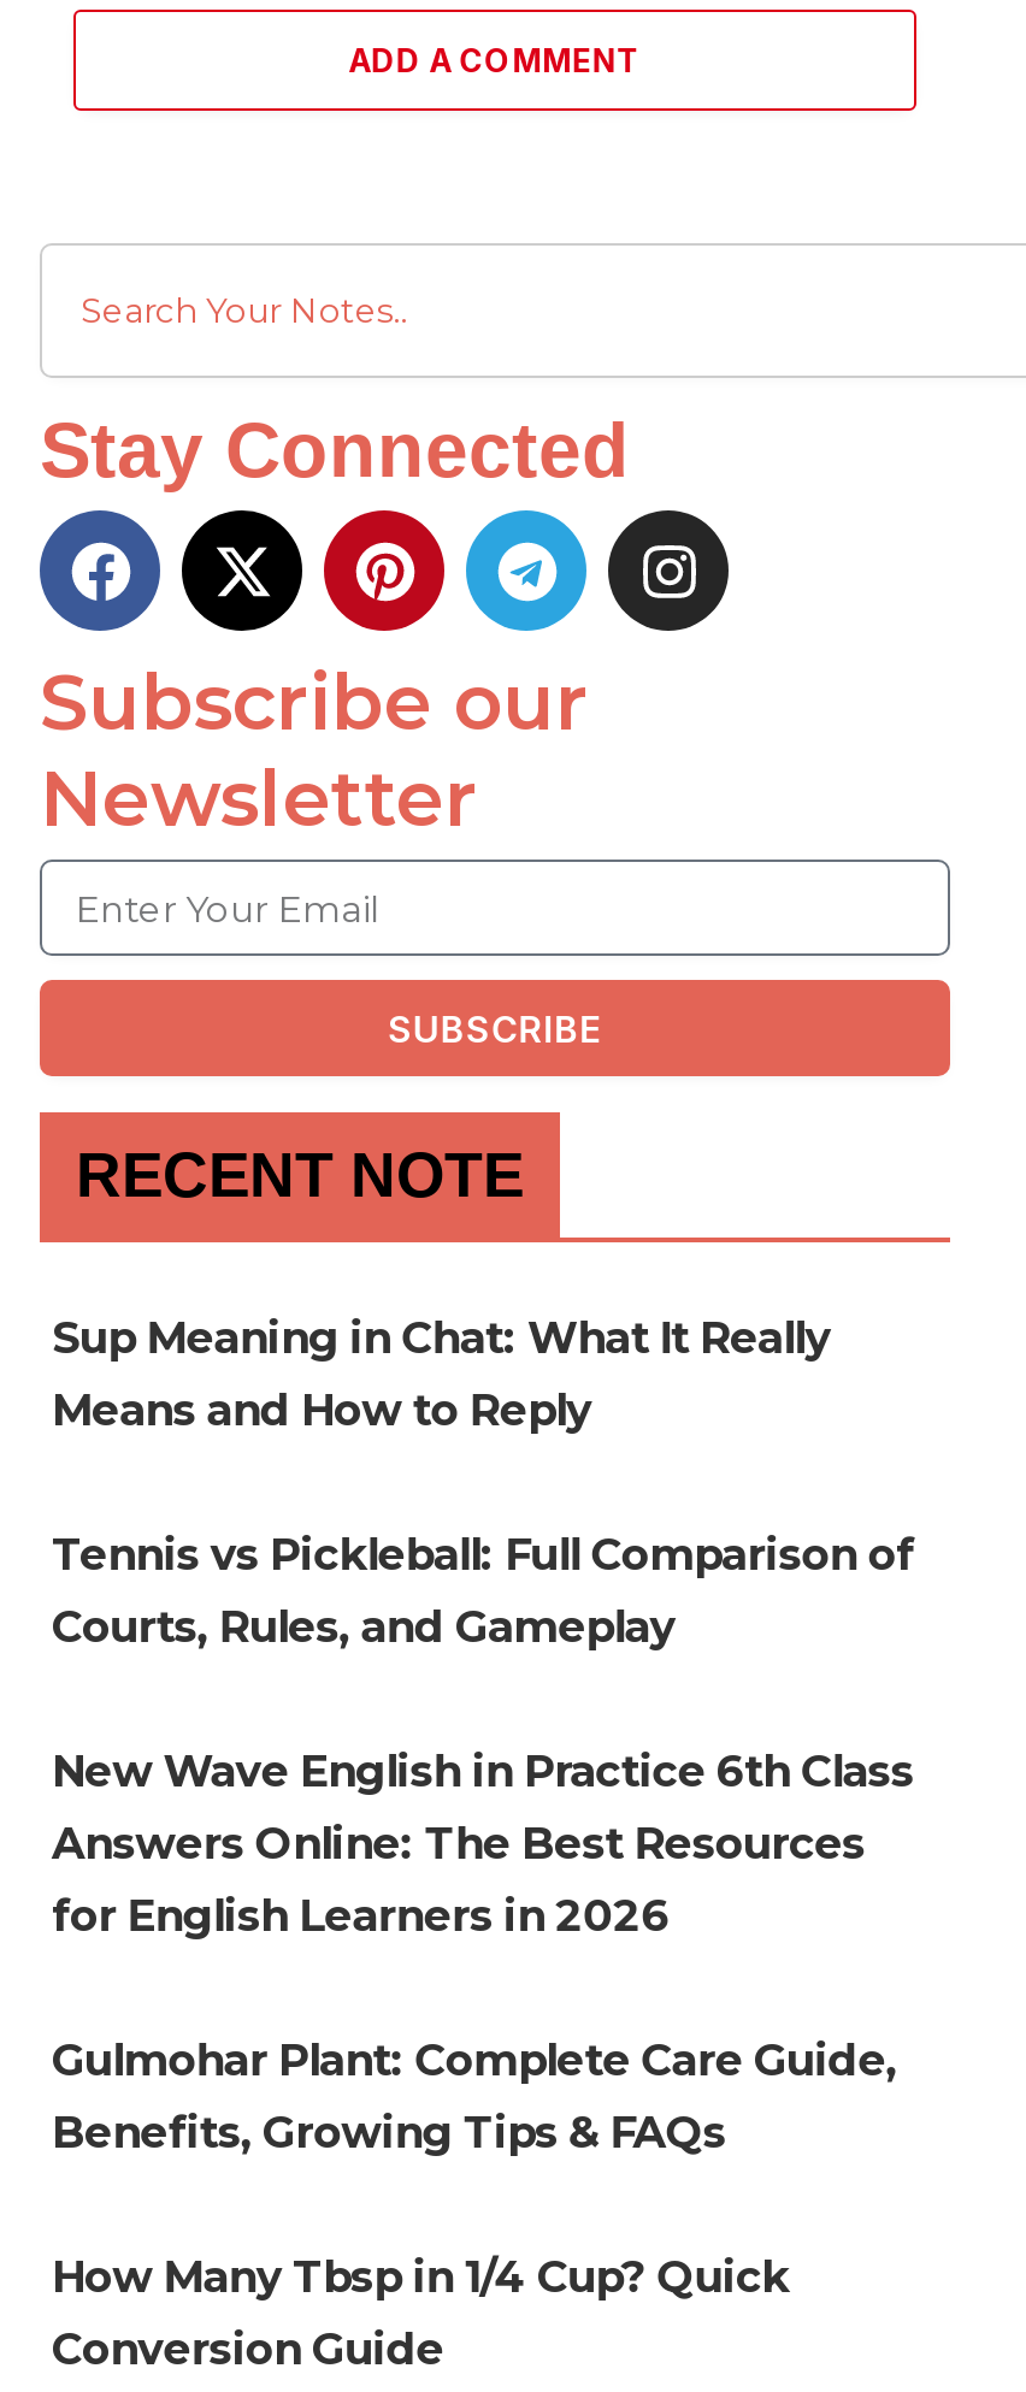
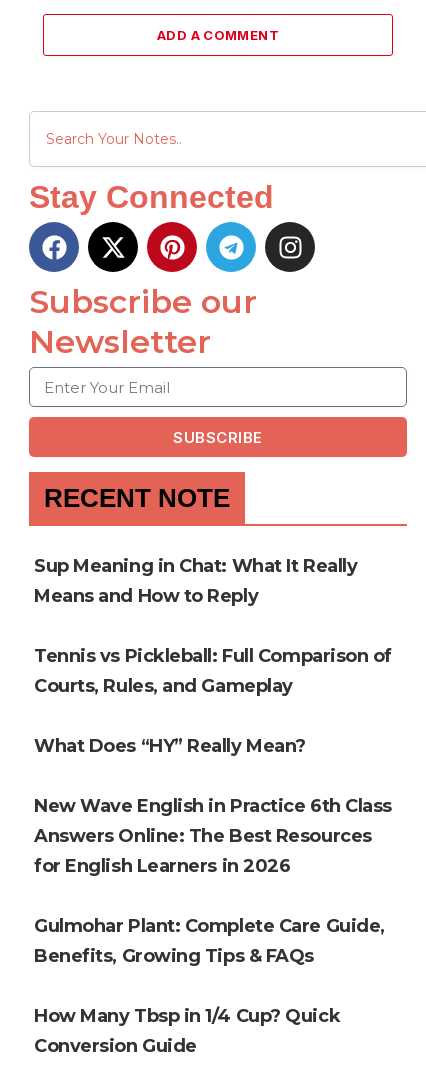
none -> [34,735,306,757] What Does “HY” Really Mean?

